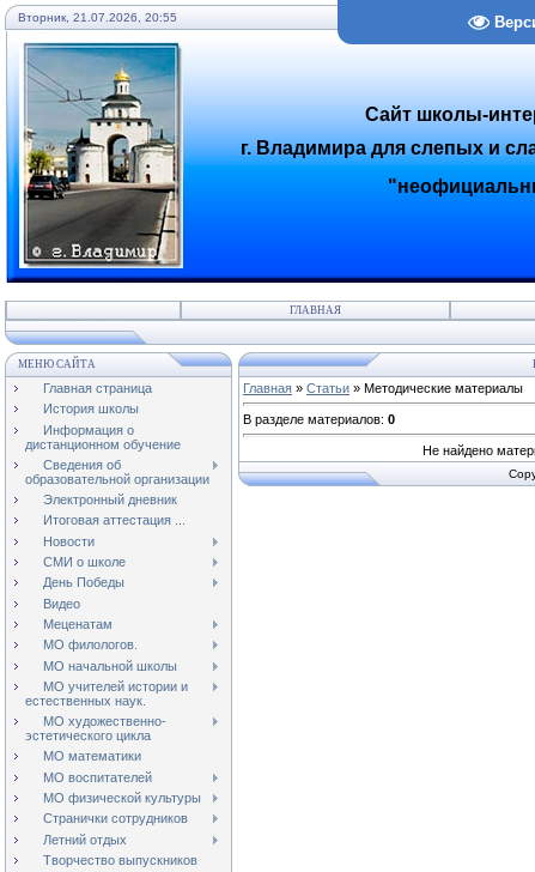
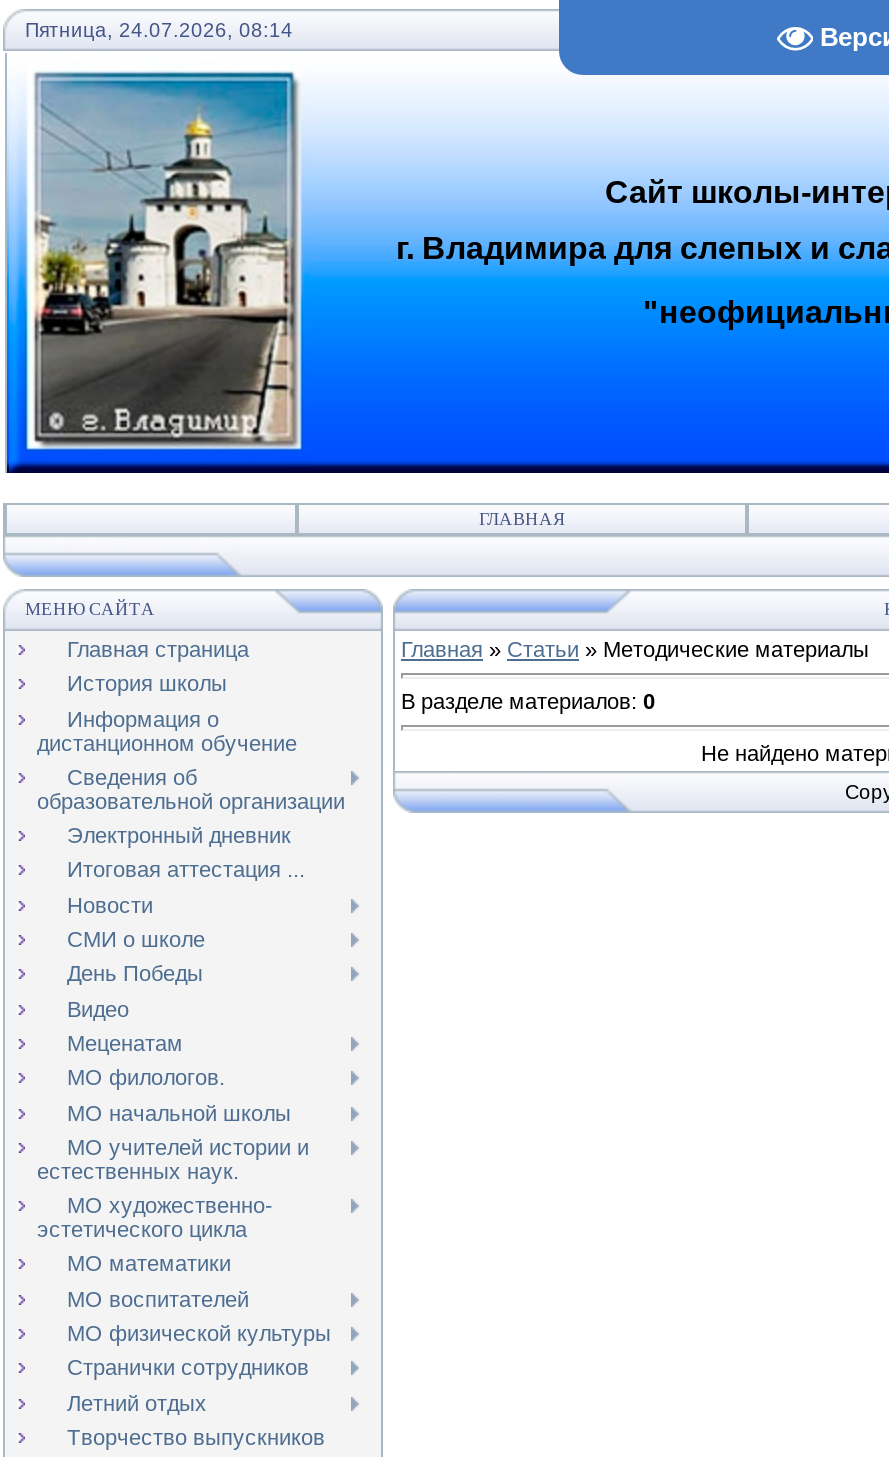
[18,11,177,24] Вторник, 21.07.2026, 20:55 -> [25,19,293,41] Пятница, 24.07.2026, 08:14

